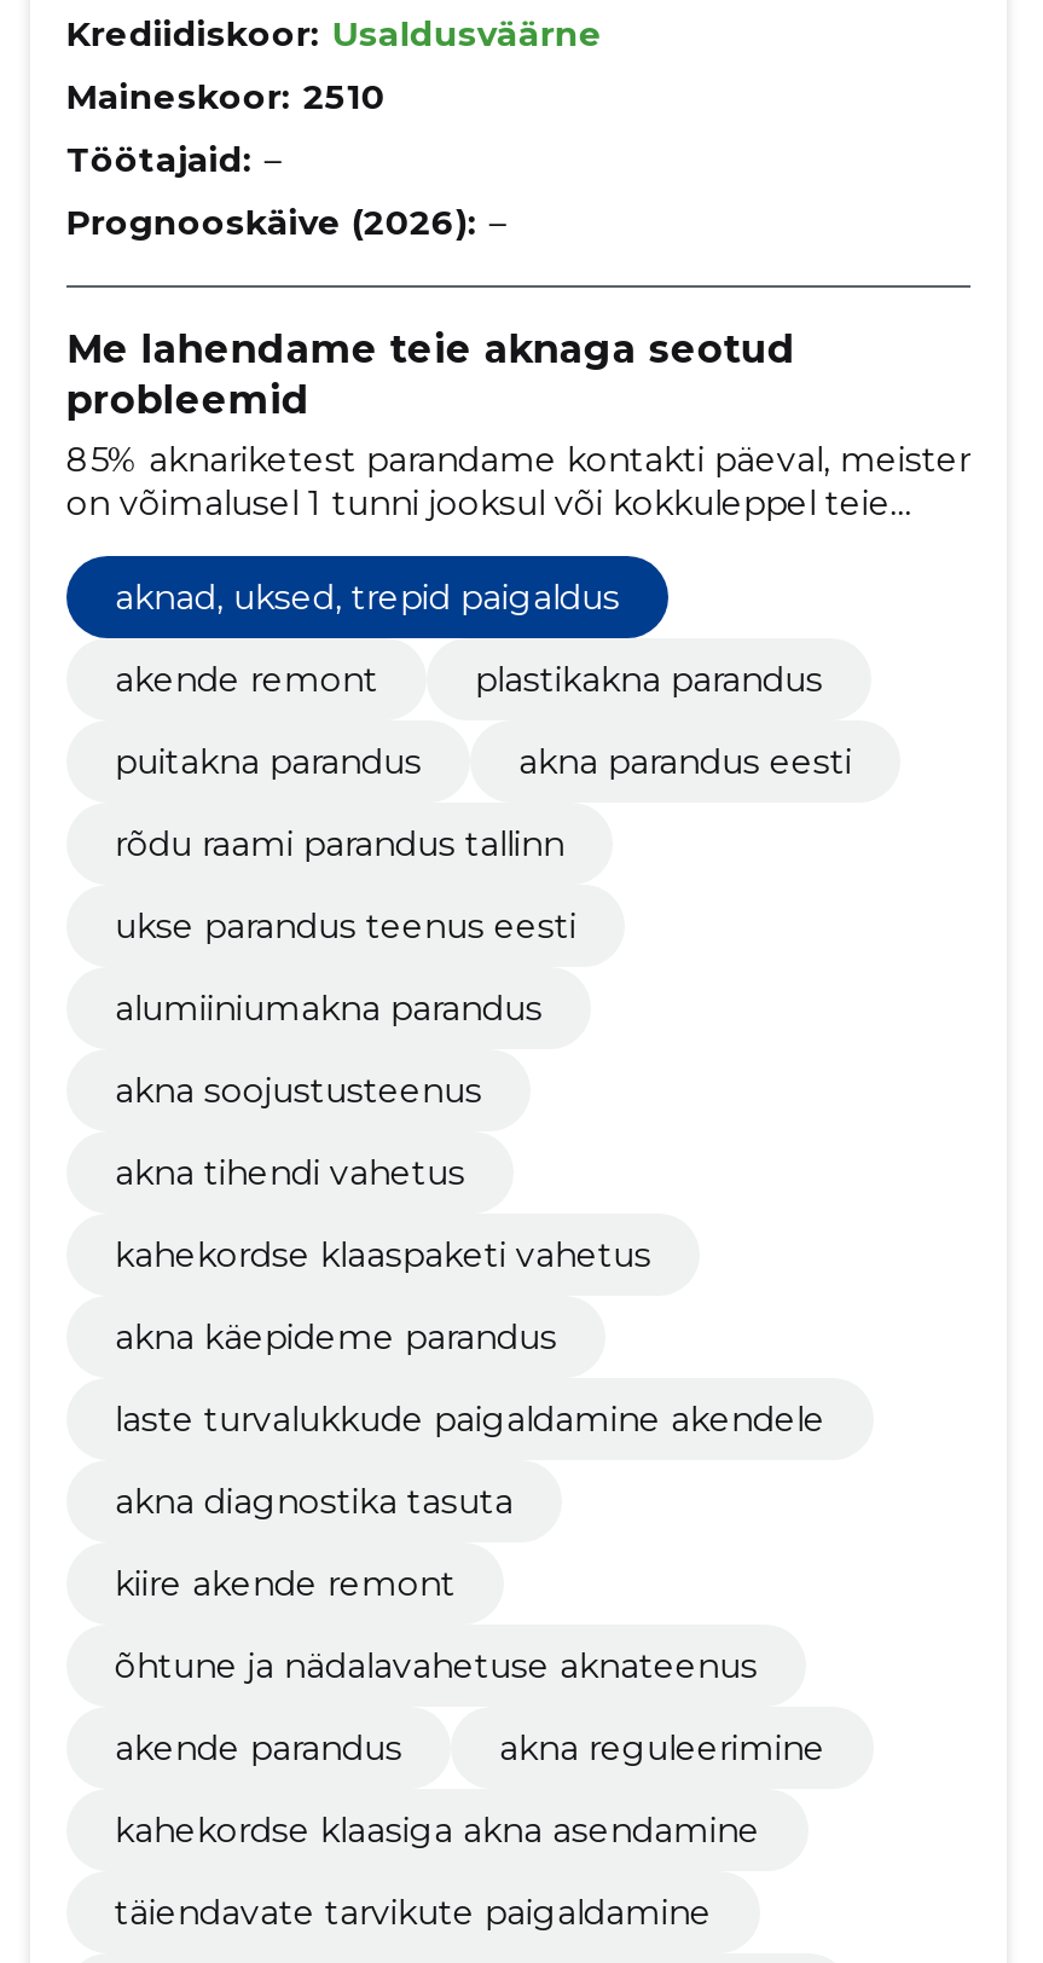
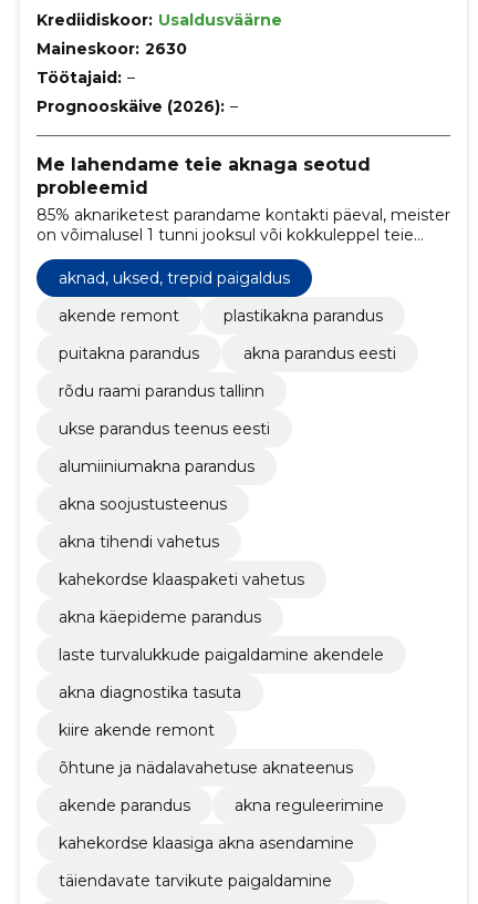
[66,75,385,119] Maineskoor: 2510 -> [36,39,187,59] Maineskoor: 2630

